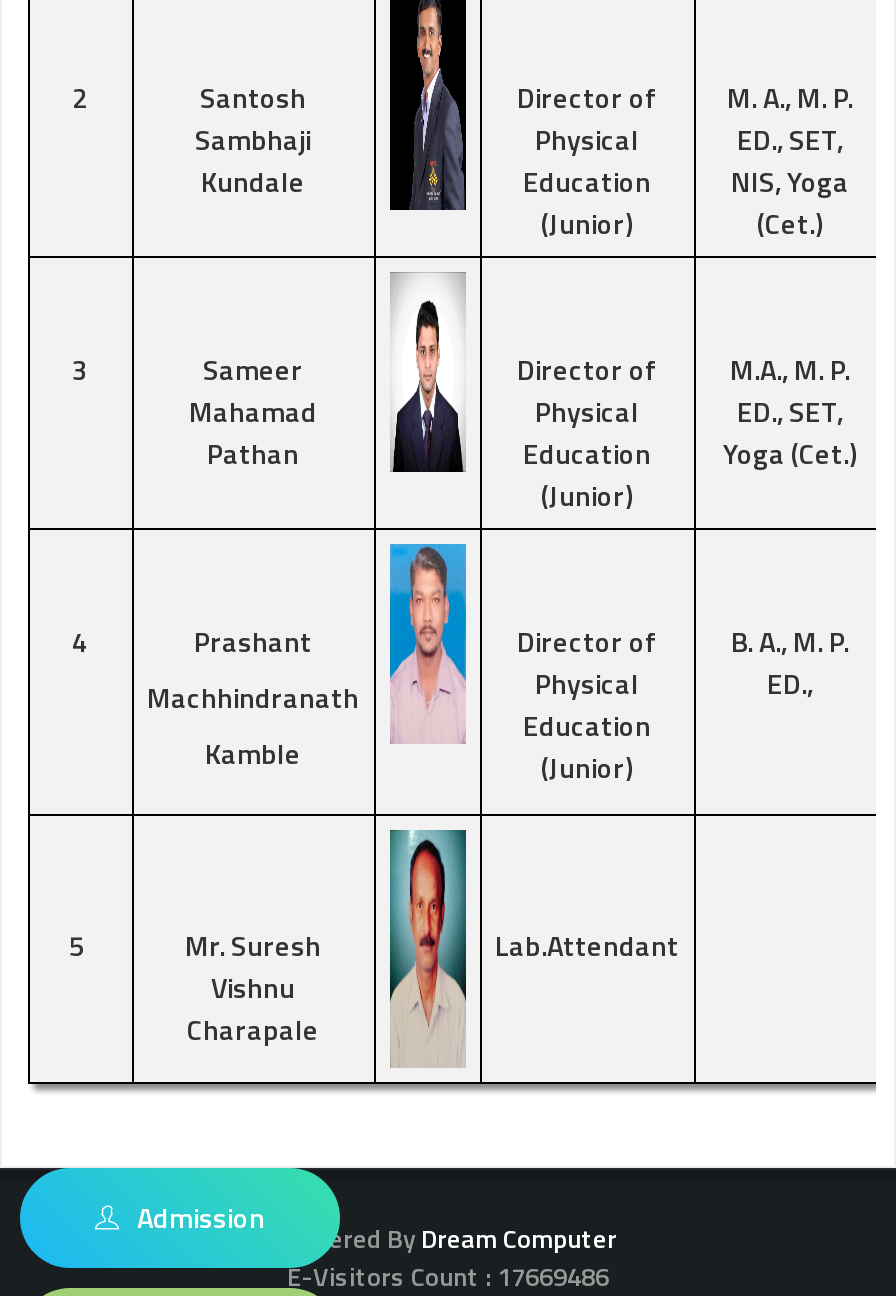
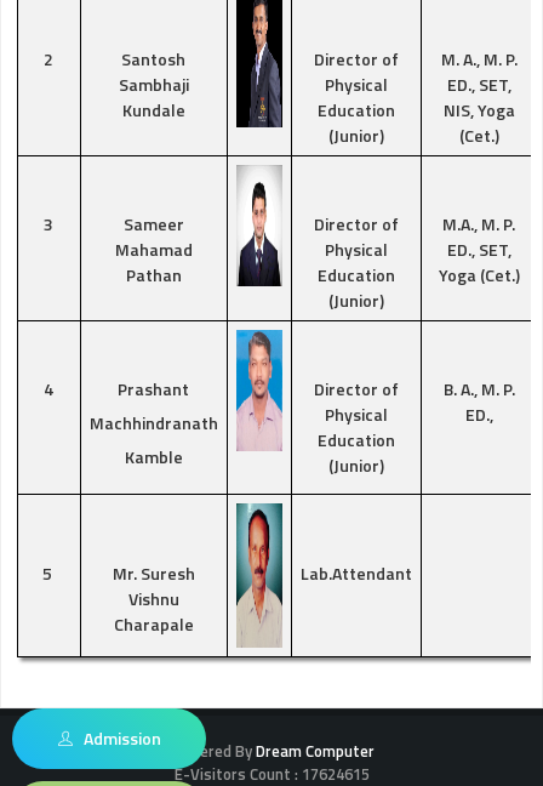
[287,1255,609,1295] E-Visitors Count : 17669486 -> [174,761,369,786] E-Visitors Count : 17624615

